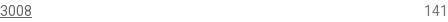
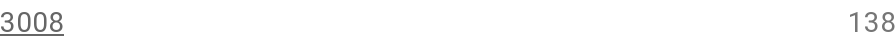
[424,3,448,19] 141 -> [848,6,896,38] 138

